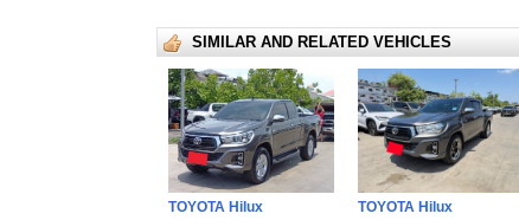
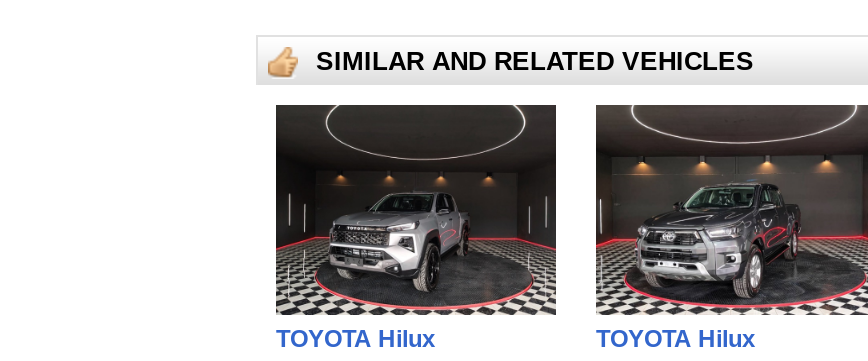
[167,67,335,193] [image] -> [274,103,558,317] [image]
[357,67,515,192] [image] -> [594,103,862,315] [image]

